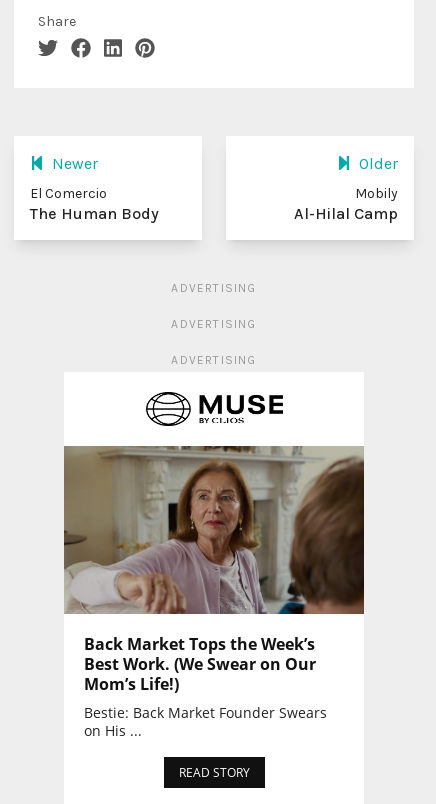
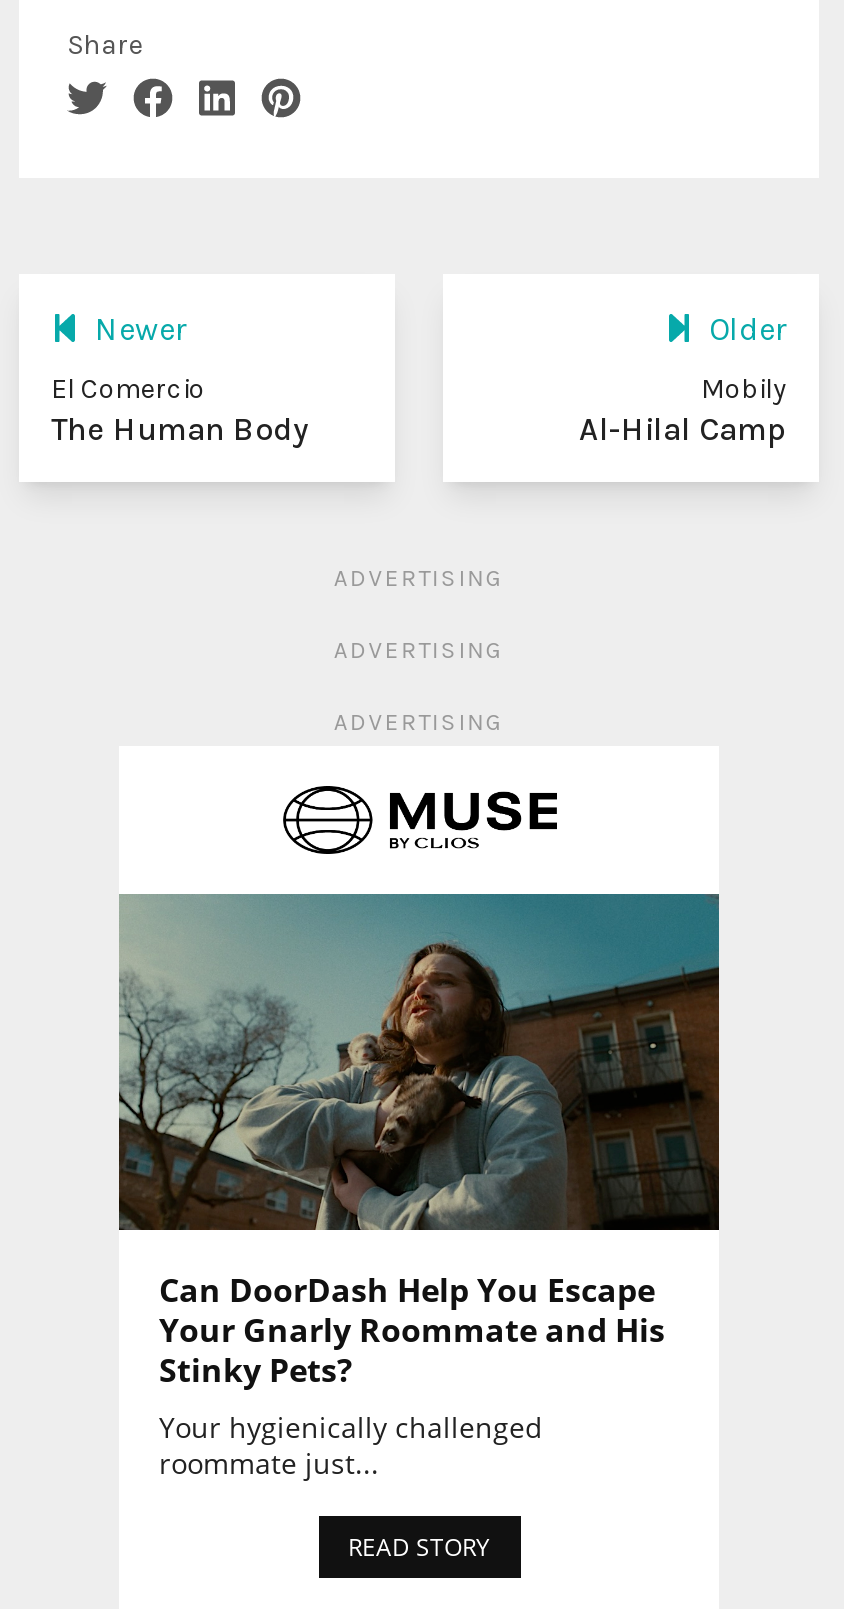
[64,445,365,740] [image] | Back Market Tops the Week’s | Best Work. (We Swear on Our | Mom’s Life!) | Bestie: Back Market Founder Swears | on His ... -> [117,892,721,1483] [image] | Can DoorDash Help You Escape | Your Gnarly Roommate and His | Stinky Pets? | Your hygienically challenged | roommate just...

